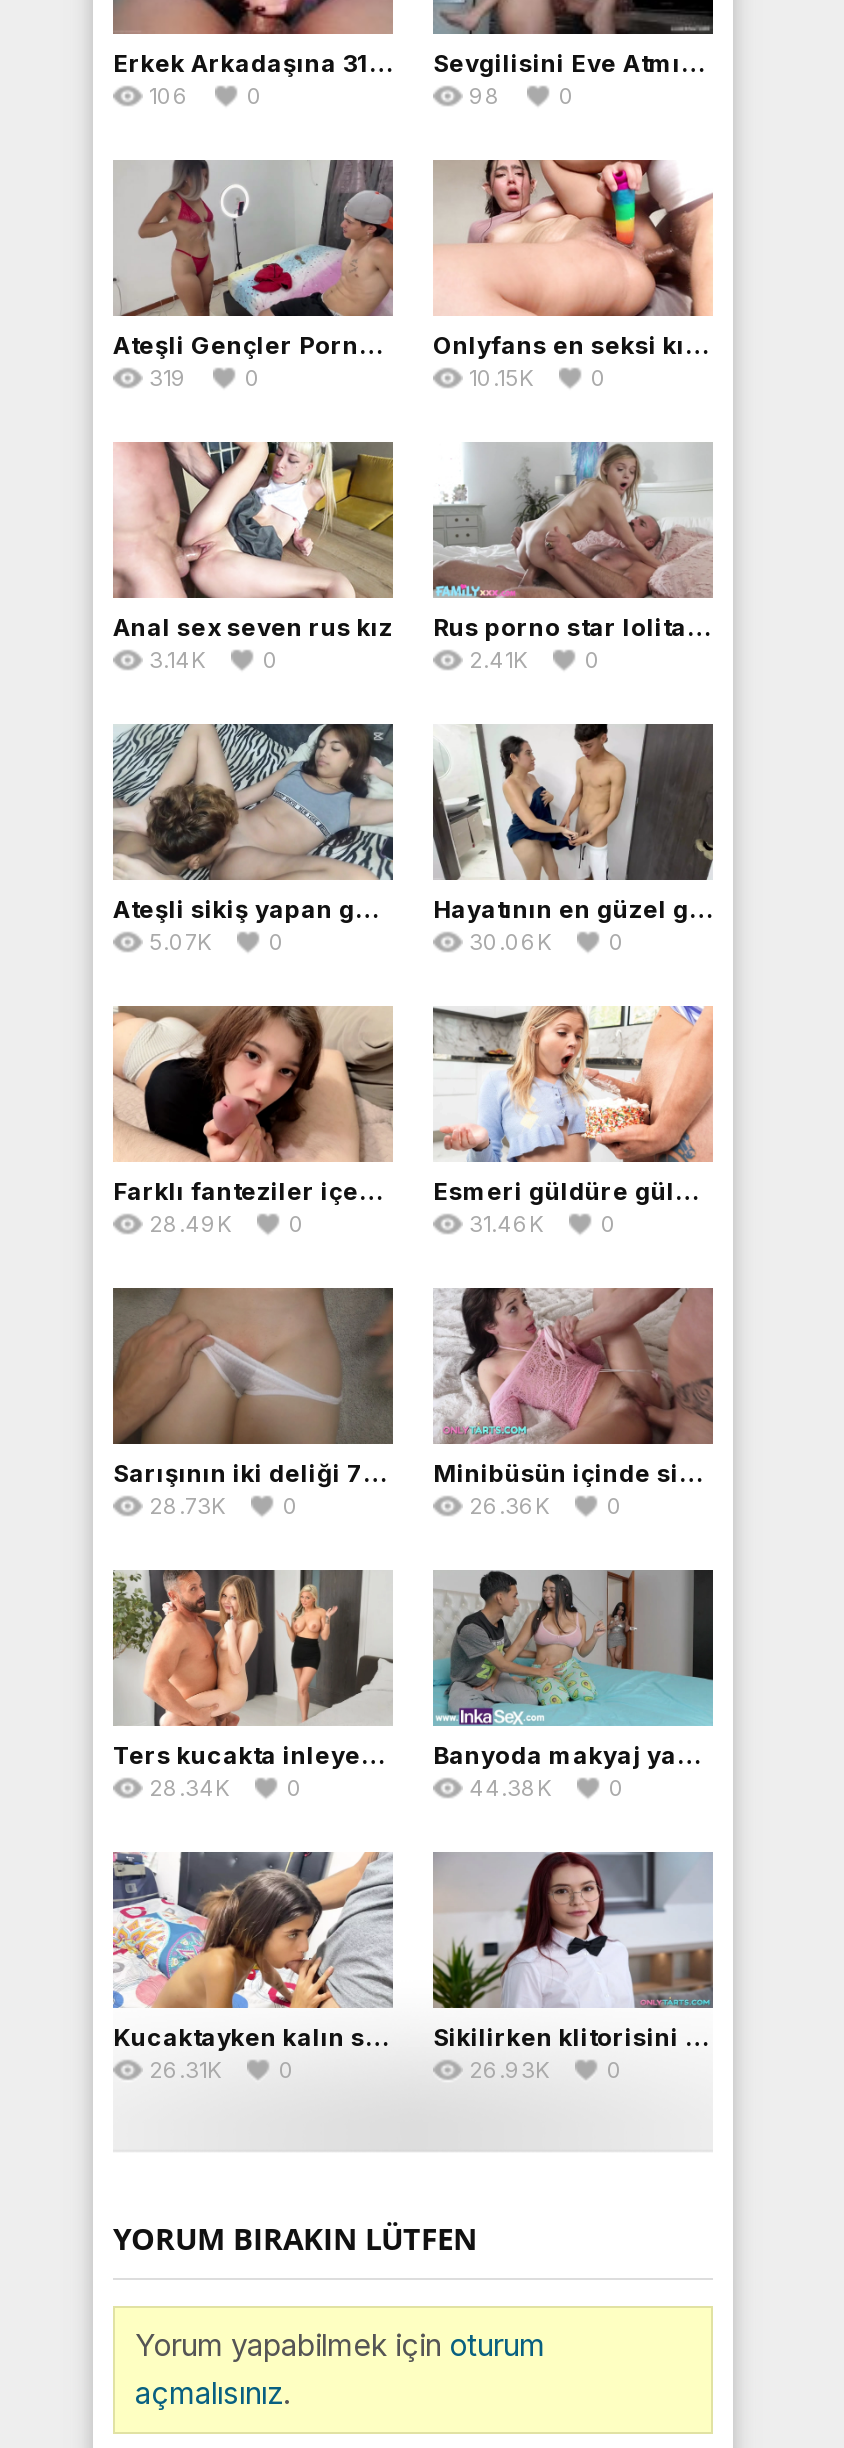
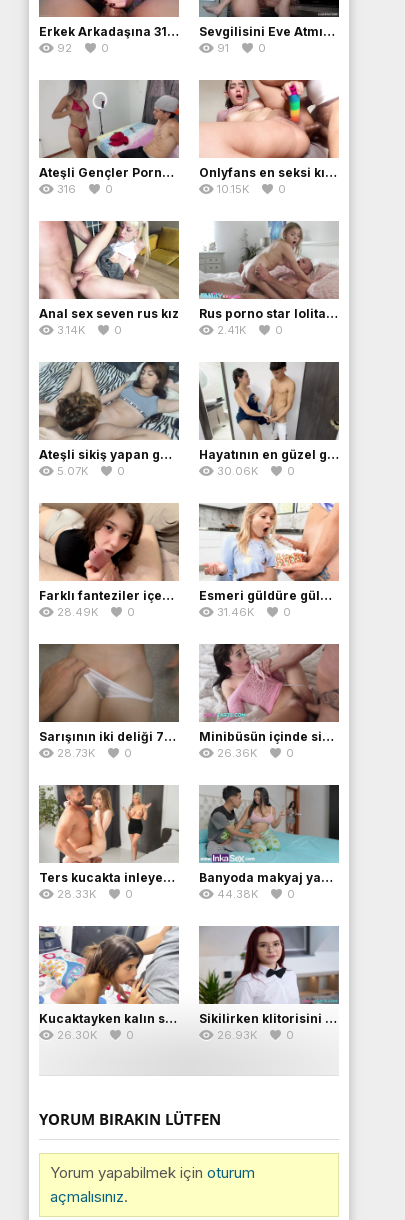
[149,82,189,110] 106 -> [57,41,72,55] 92
[469,82,501,110] 98 -> [217,41,229,55] 91
[149,364,187,392] 319 -> [57,182,76,196] 316
[149,1774,229,1802] 28.34K -> [57,887,96,901] 28.33K
[149,2056,221,2084] 26.31K -> [57,1028,97,1042] 26.30K

